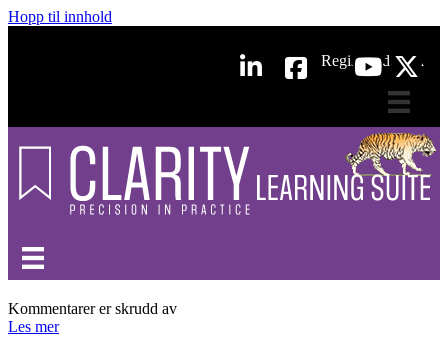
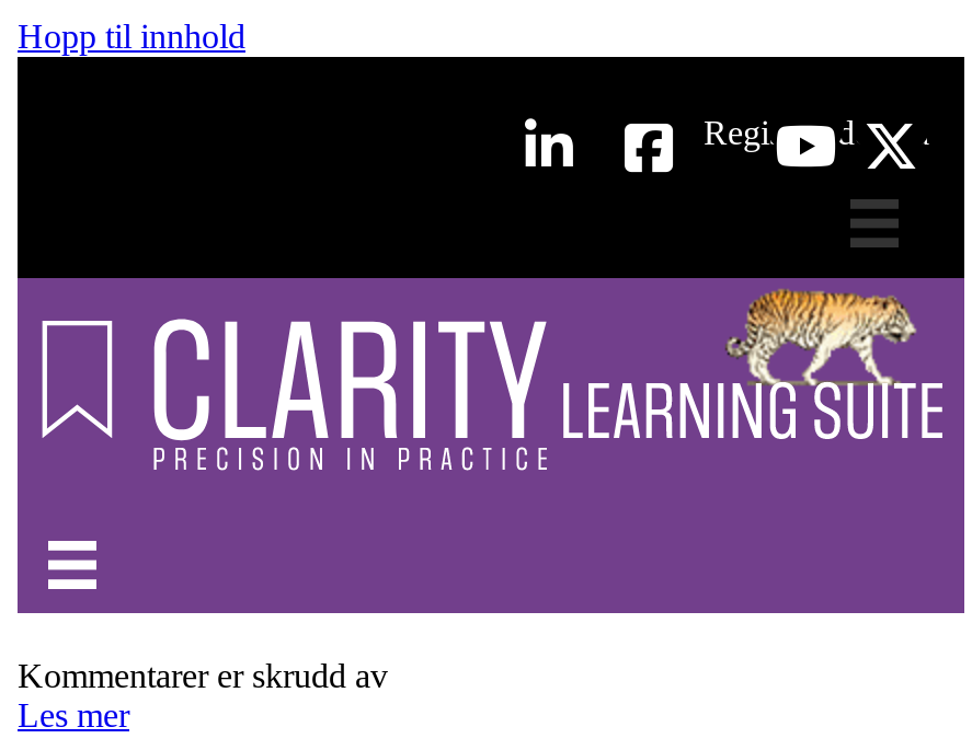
[333,133,436,176] [image] -> [725,289,953,385] [image]

